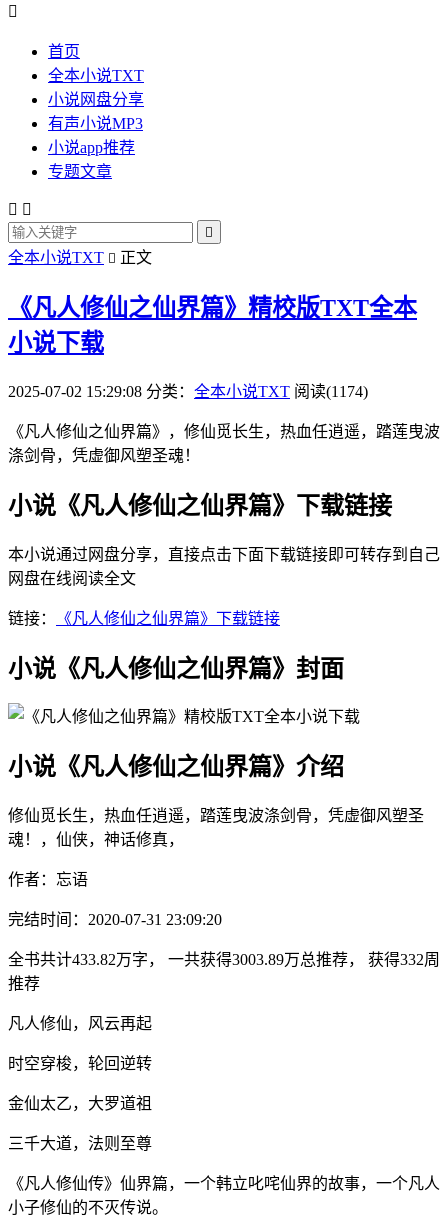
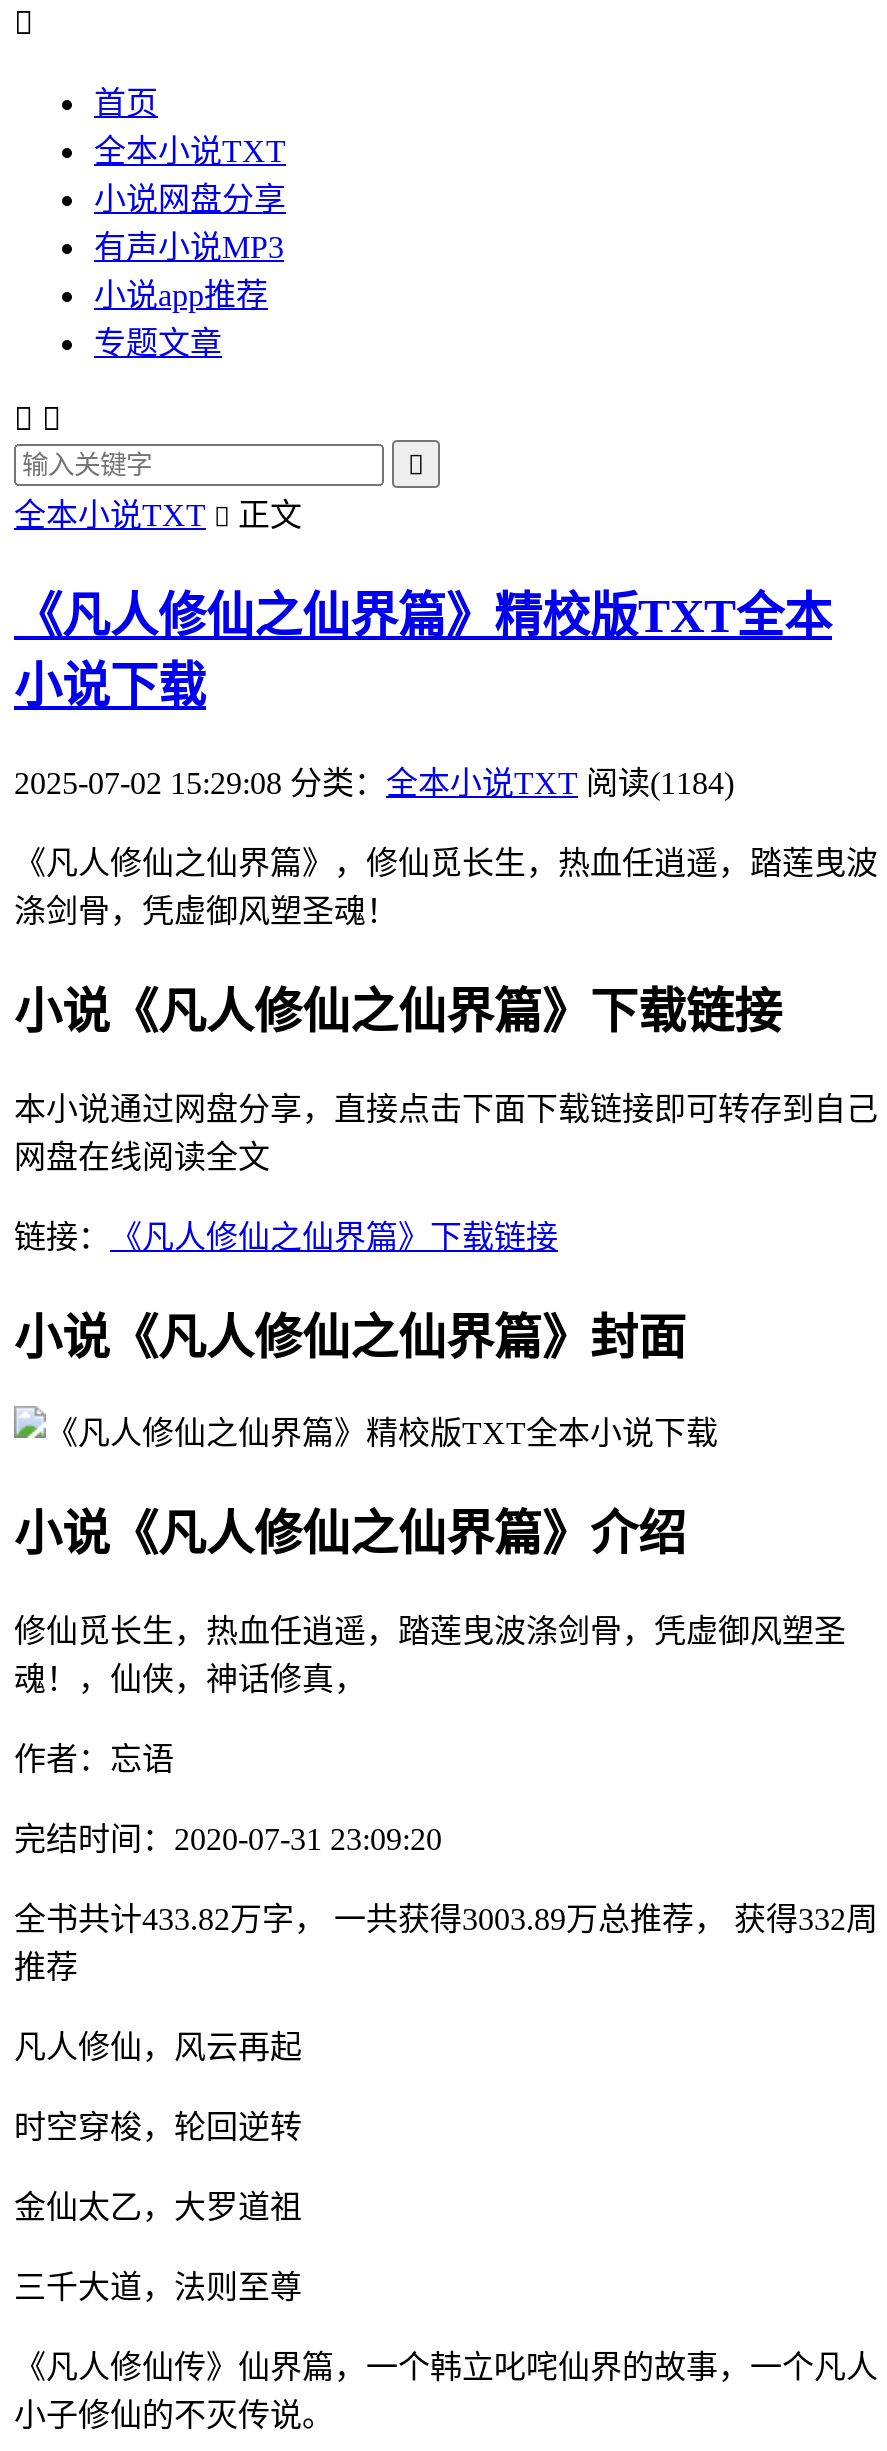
[8,383,368,400] 2025-07-02 15:29:08 分类：全本小说TXT 阅读(1174) -> [14,766,734,800] 2025-07-02 15:29:08 分类：全本小说TXT 阅读(1184)

